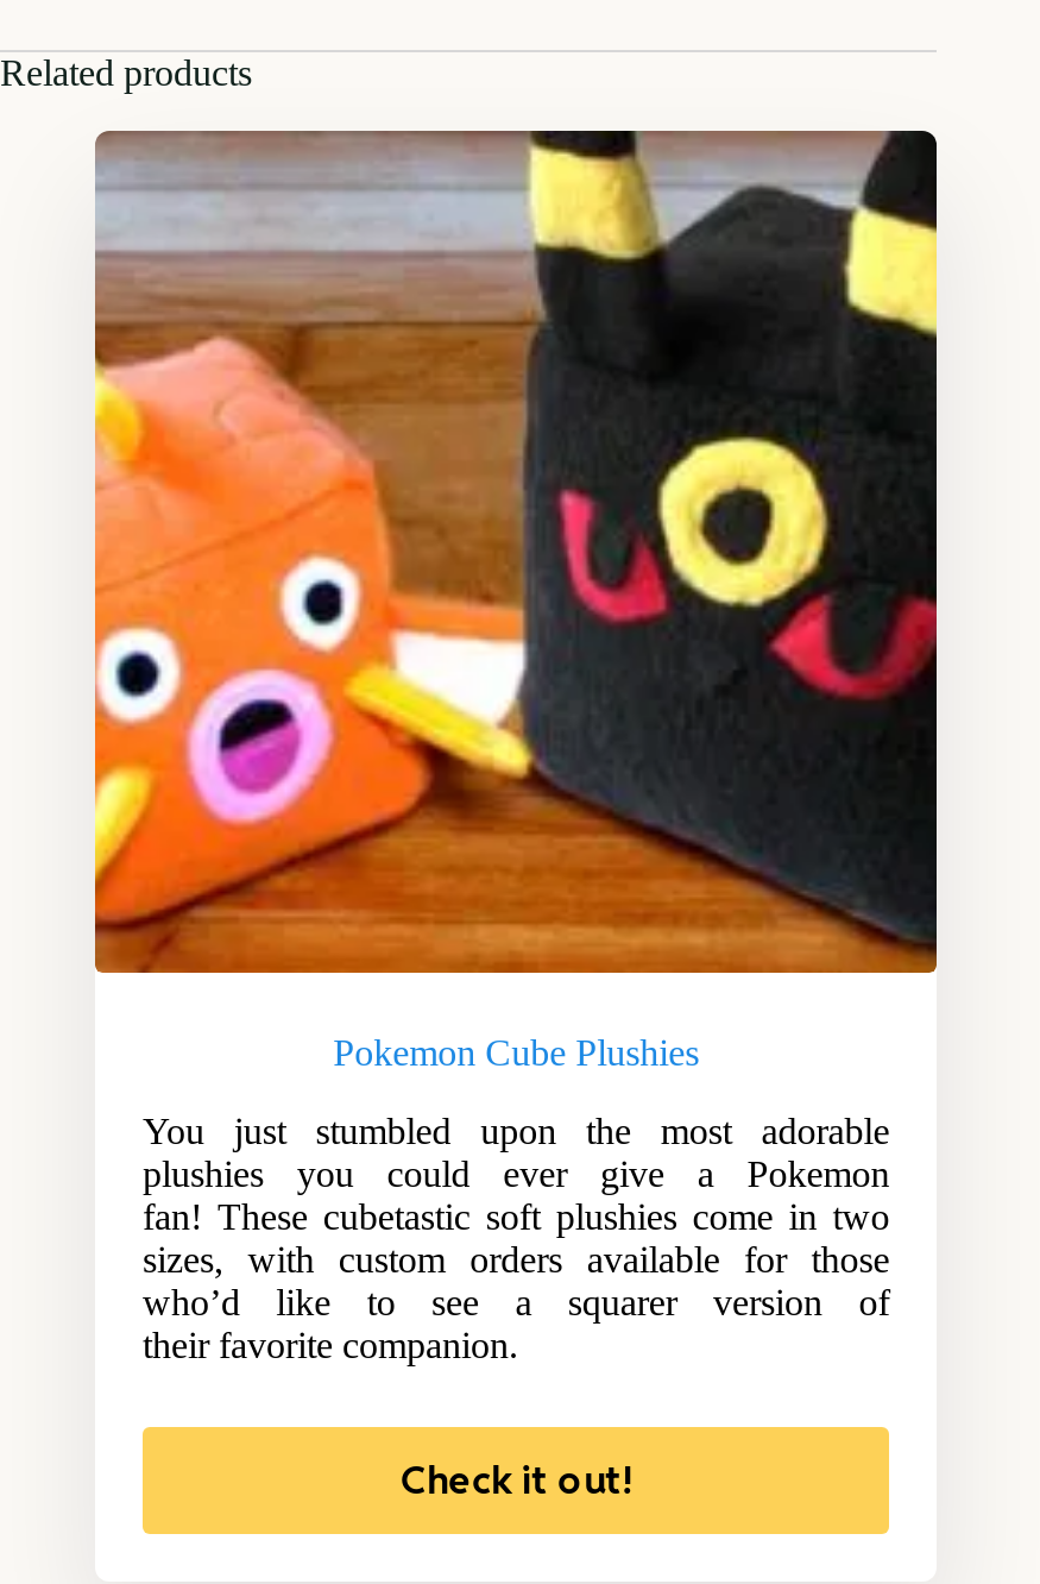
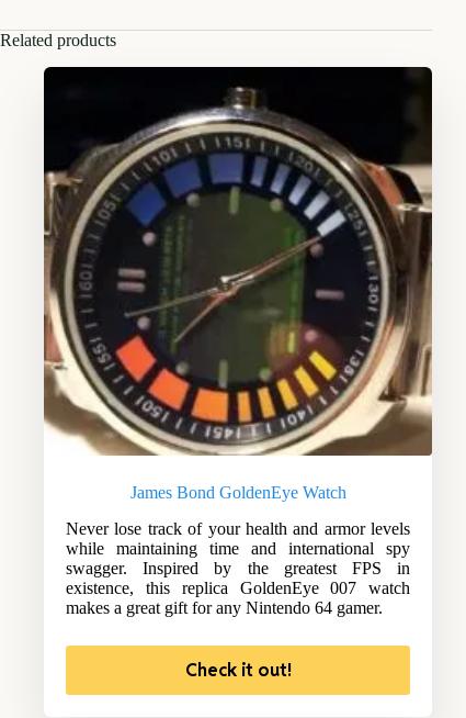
[93,128,939,1072] [image] | Pokemon Cube Plushies -> [43,66,433,502] [image] | James Bond GoldenEye Watch
[143,1110,890,1365] You just stumbled upon the most adorable | plushies you could ever give a Pokemon | fan! These cubetastic soft plushies come in two | sizes, with custom orders available for those | who’d like to see a squarer version of | their favorite companion. -> [66,519,410,617] Never lose track of your health and armor levels | while maintaining time and international spy | swagger. Inspired by the greatest FPS in | existence, this replica GoldenEye 007 watch | makes a great gift for any Nintendo 64 gamer.

